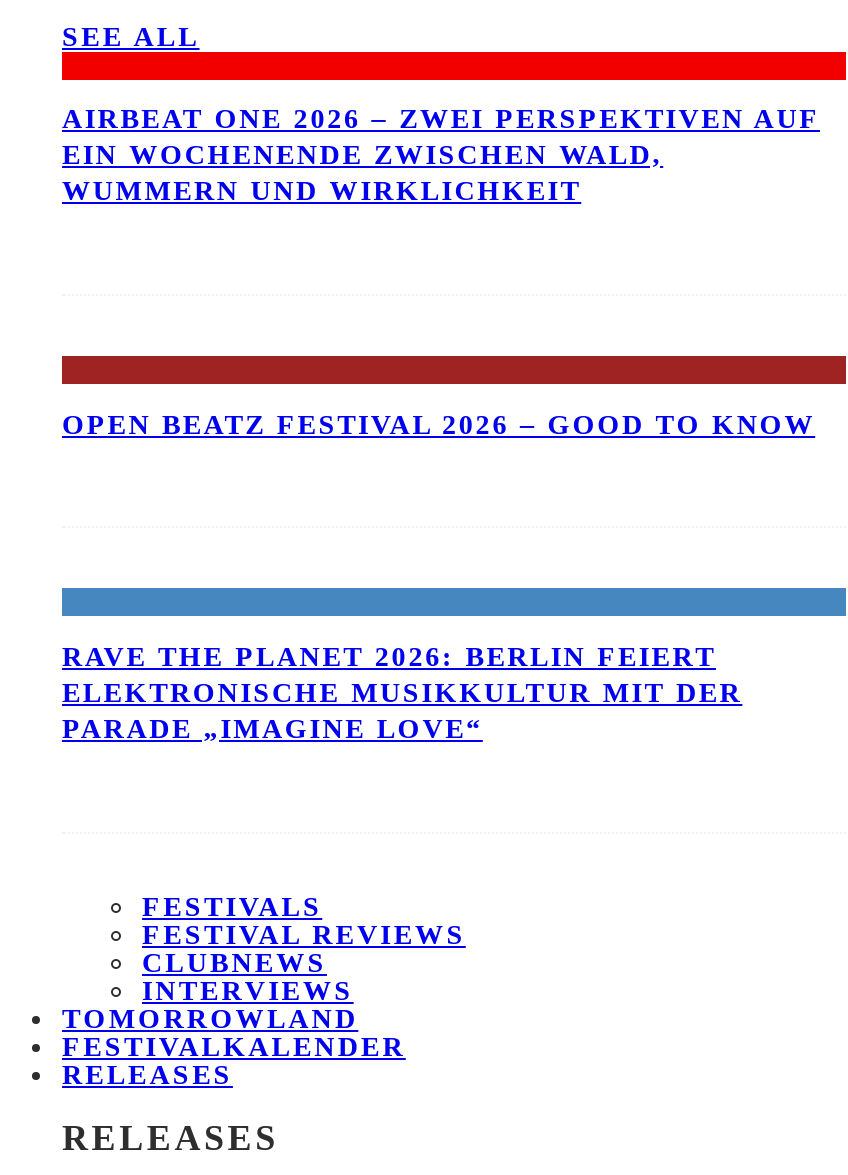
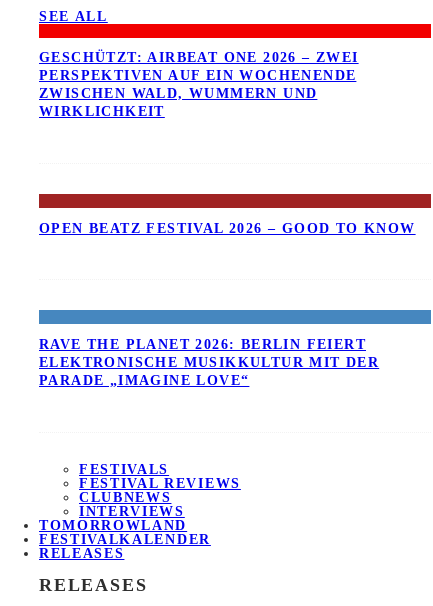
[62,105,820,207] AIRBEAT ONE 2026 – ZWEI PERSPEKTIVEN AUF | EIN WOCHENENDE ZWISCHEN WALD, | WUMMERN UND WIRKLICHKEIT -> [39,50,359,119] GESCHÜTZT: AIRBEAT ONE 2026 – ZWEI | PERSPEKTIVEN AUF EIN WOCHENENDE | ZWISCHEN WALD, WUMMERN UND | WIRKLICHKEIT

